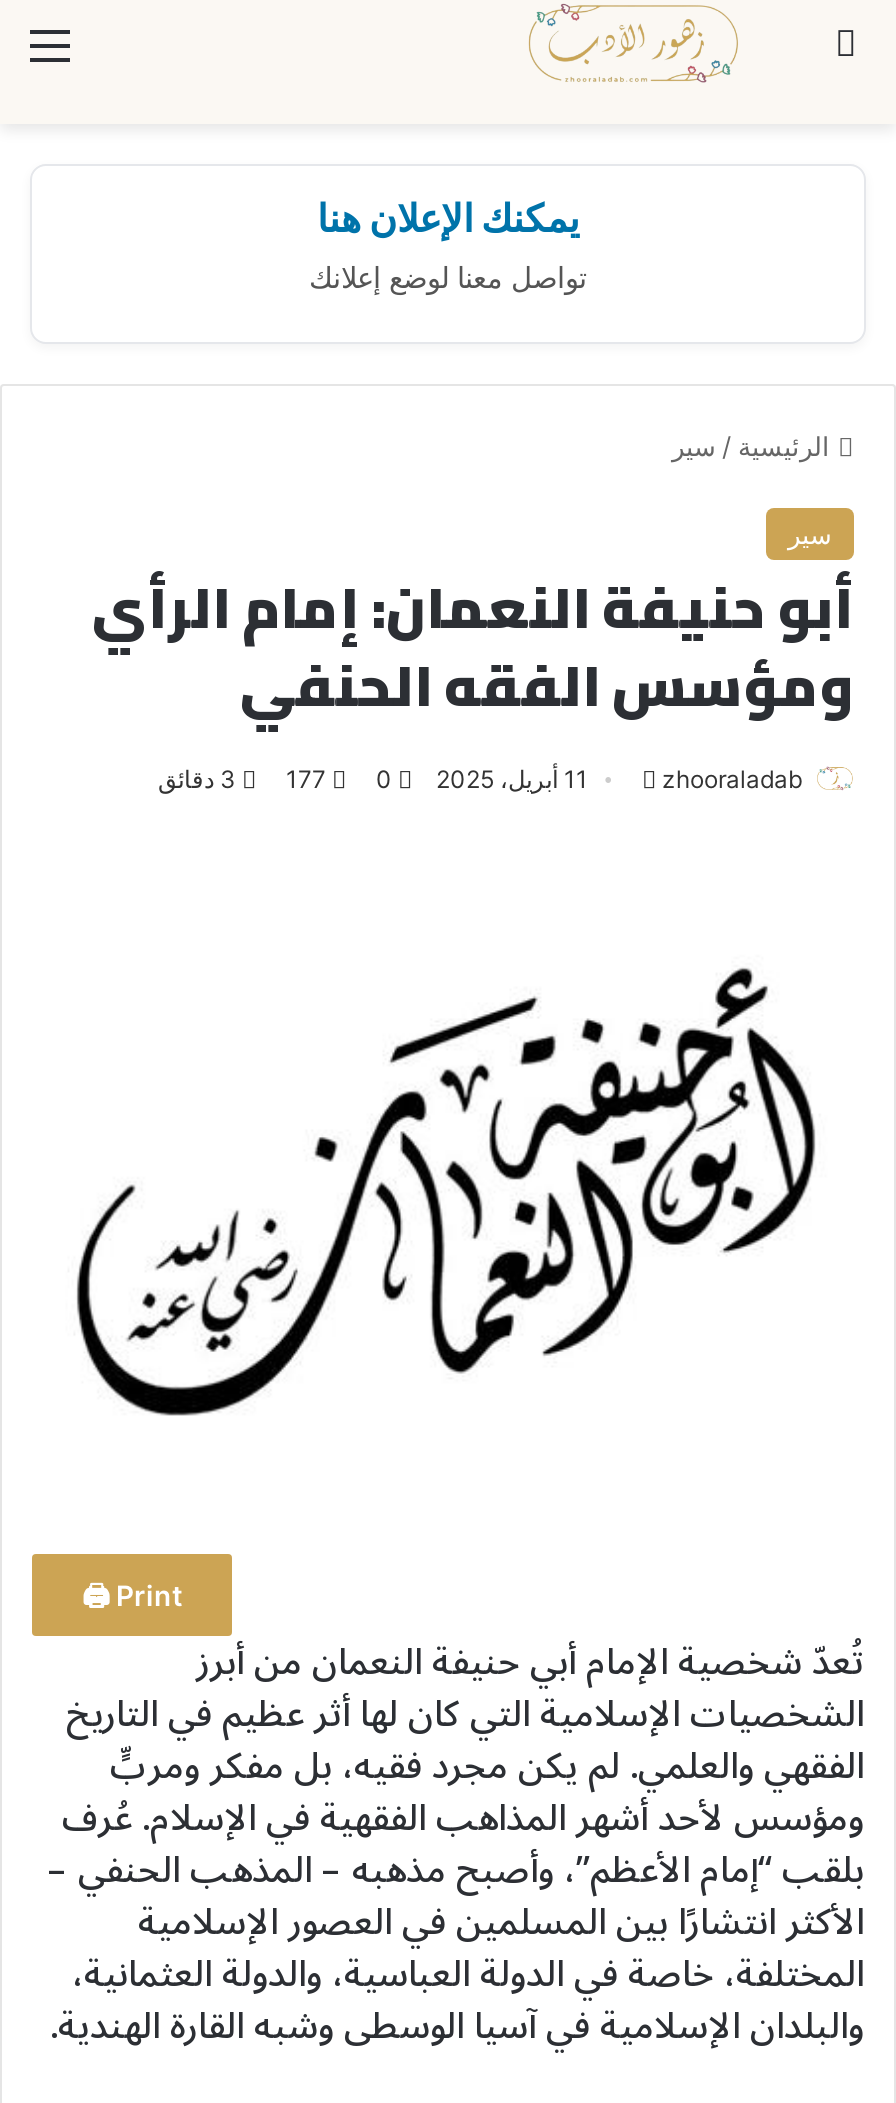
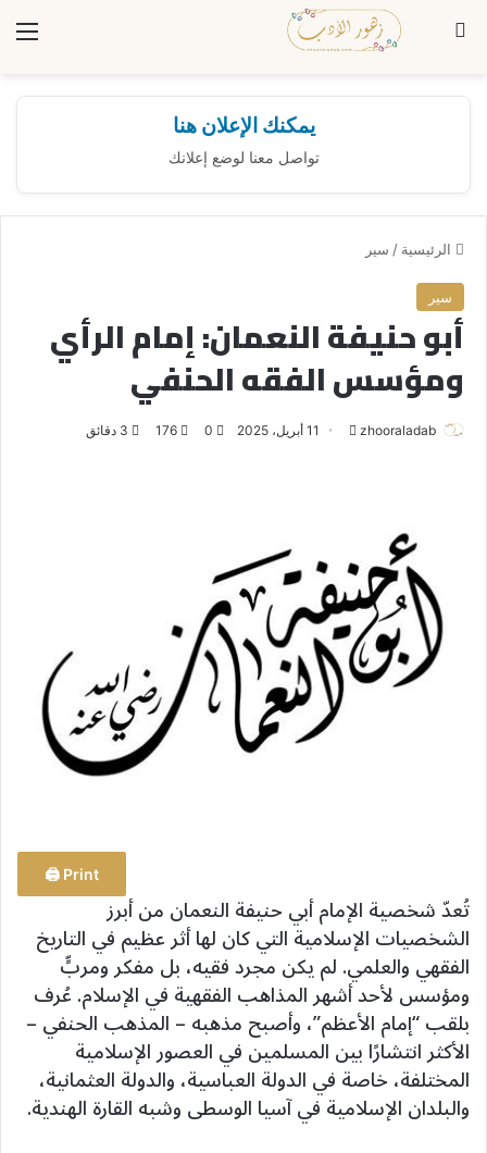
[286,765,326,795] 177 -> [155,422,177,439] 176

